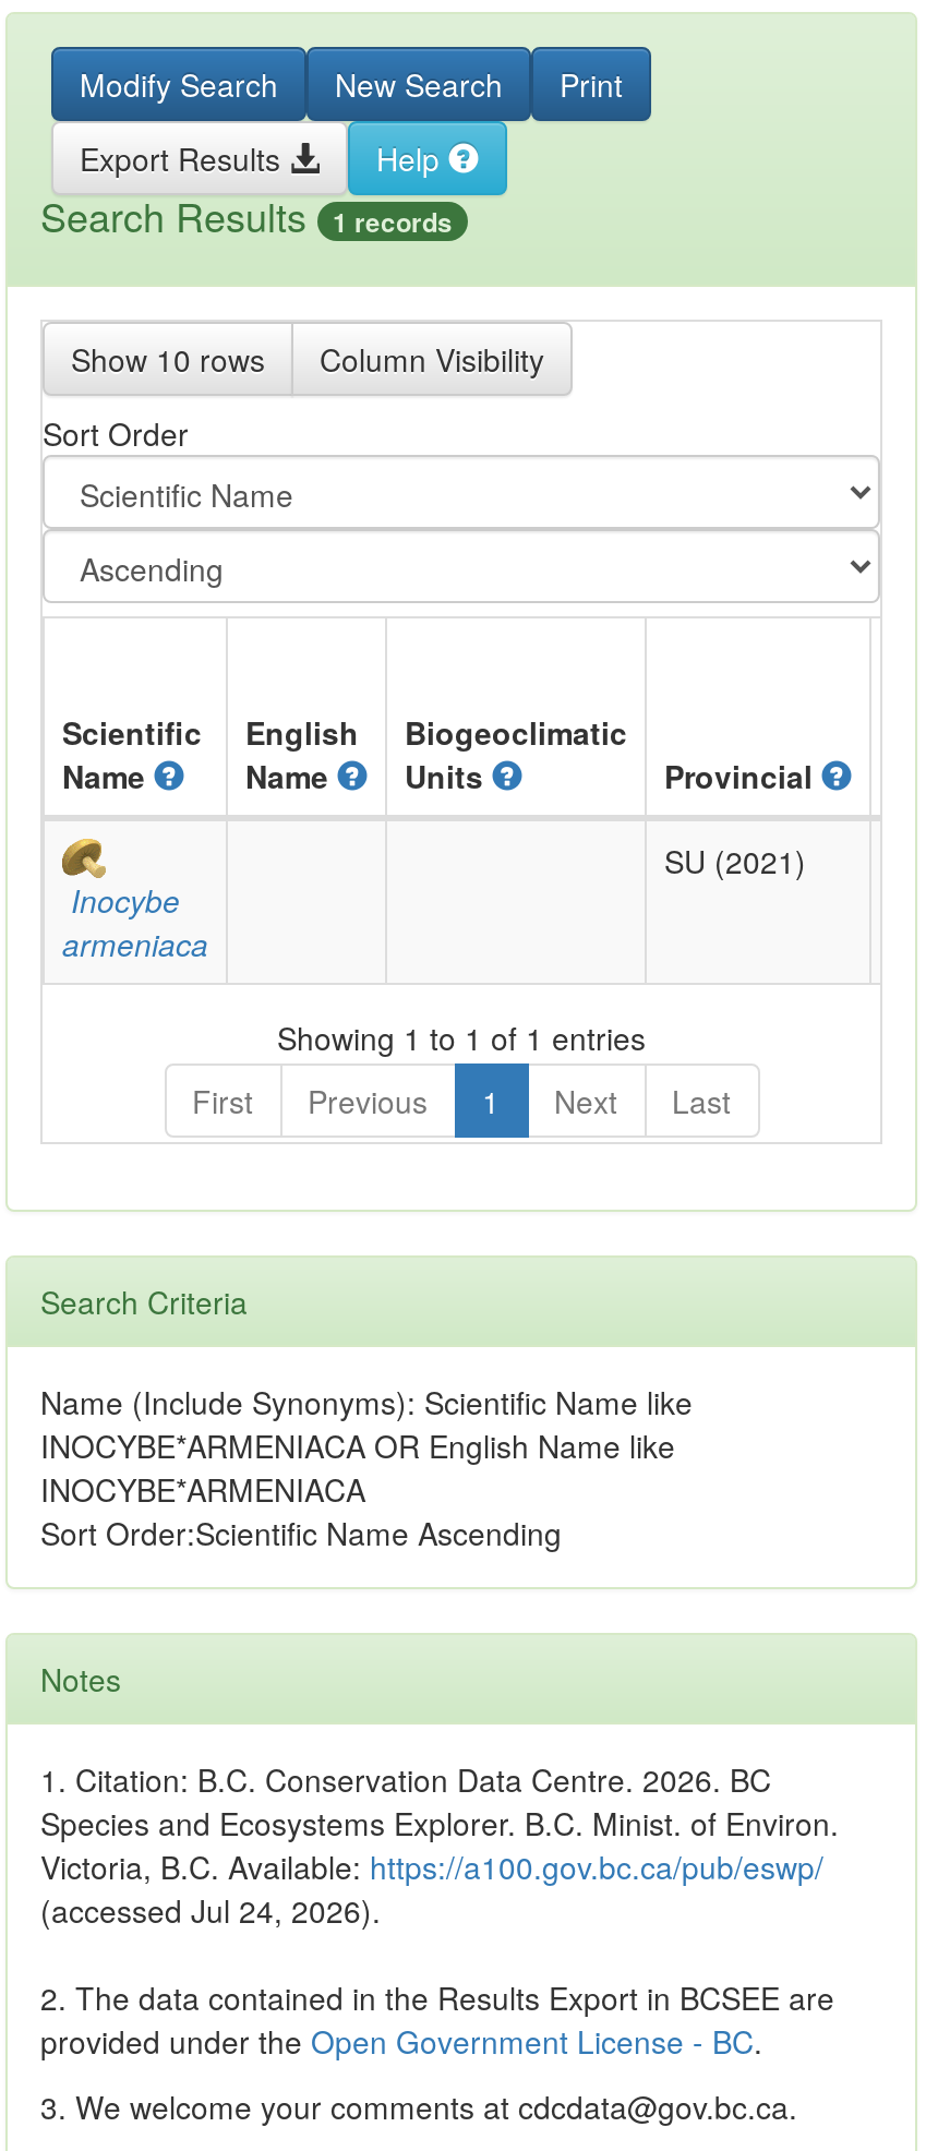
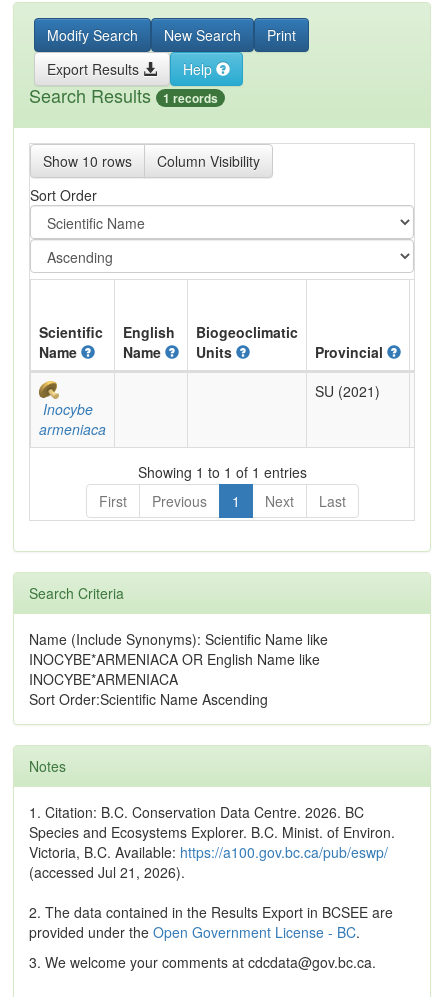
[40,1889,381,1932] (accessed Jul 24, 2026). -> [29,862,185,882] (accessed Jul 21, 2026).

